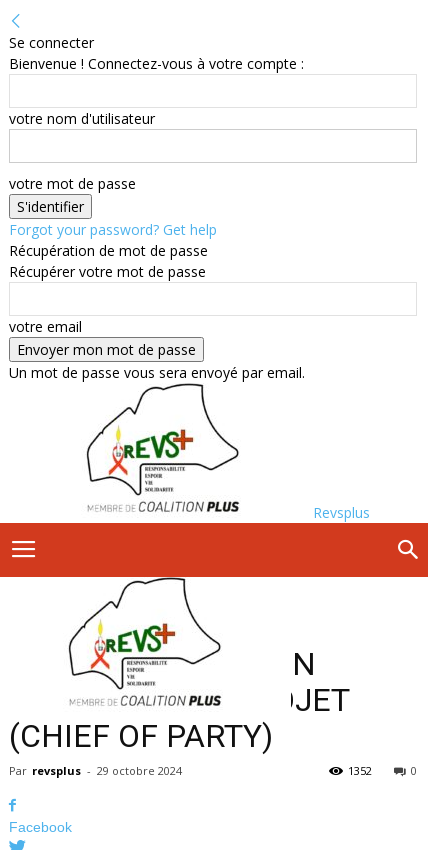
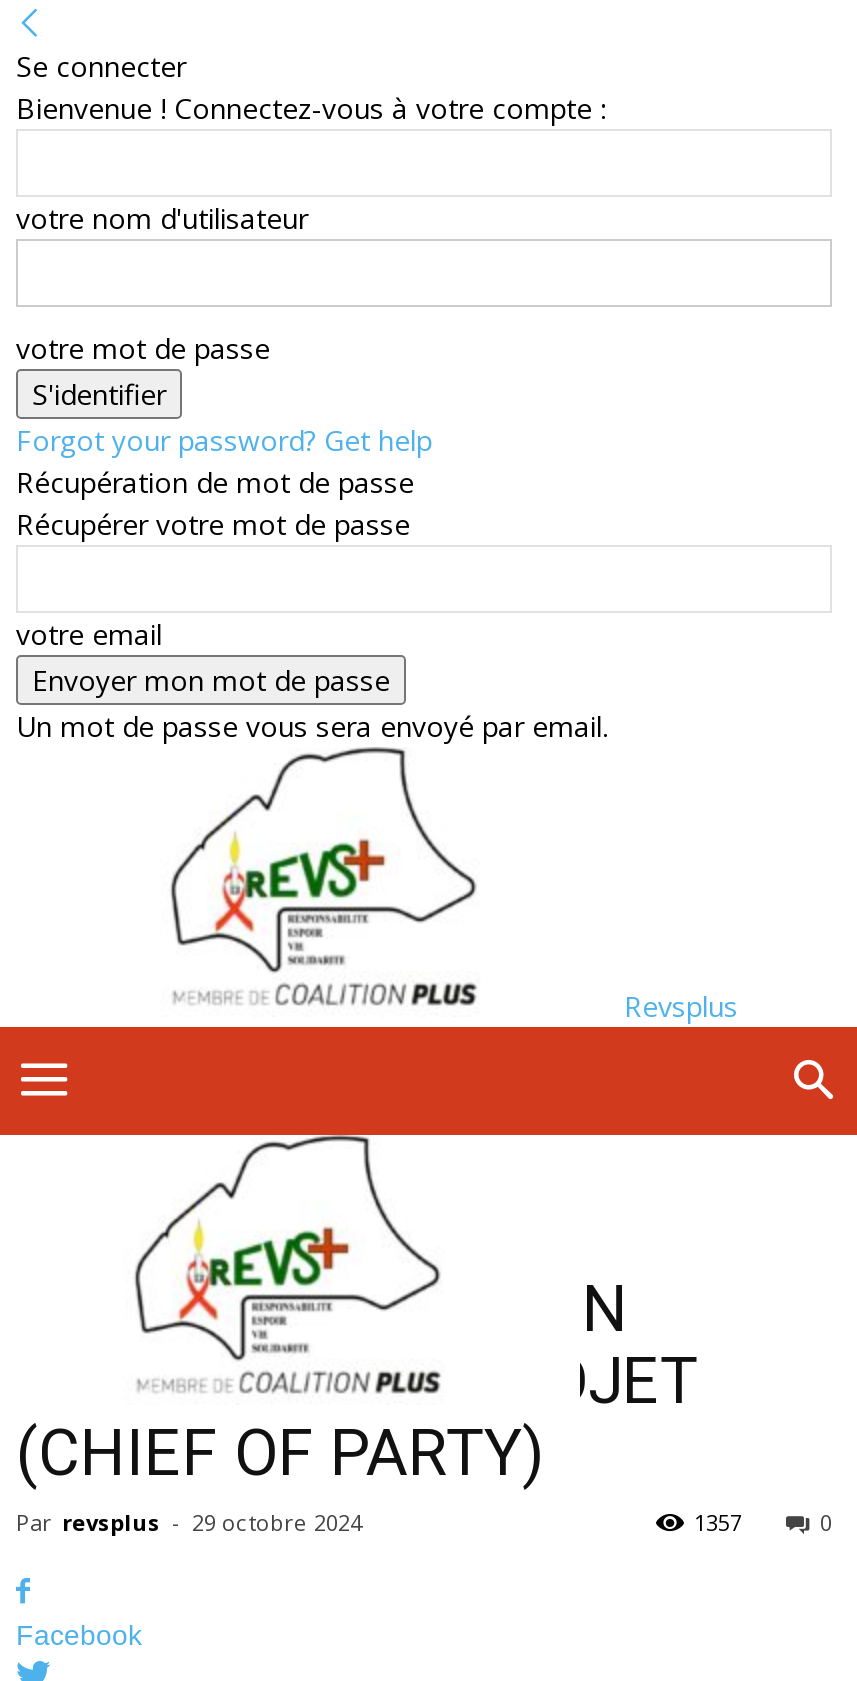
[348,763,372,778] 1352 -> [694,1507,742,1537] 1357

